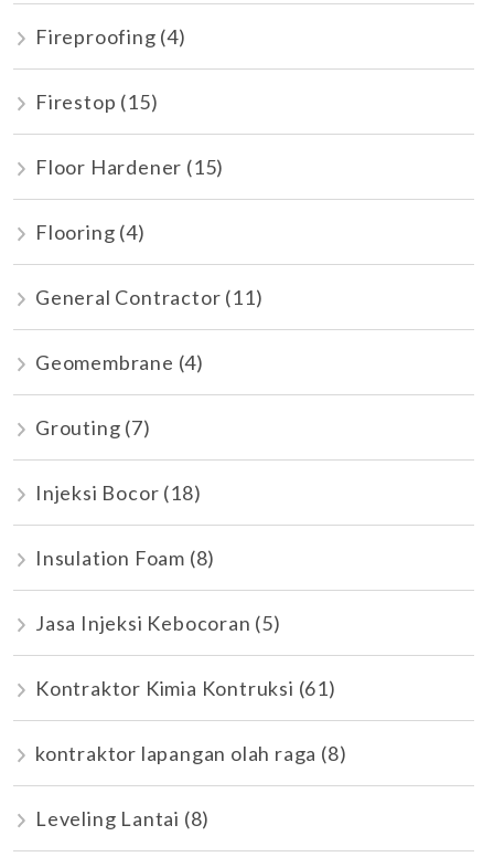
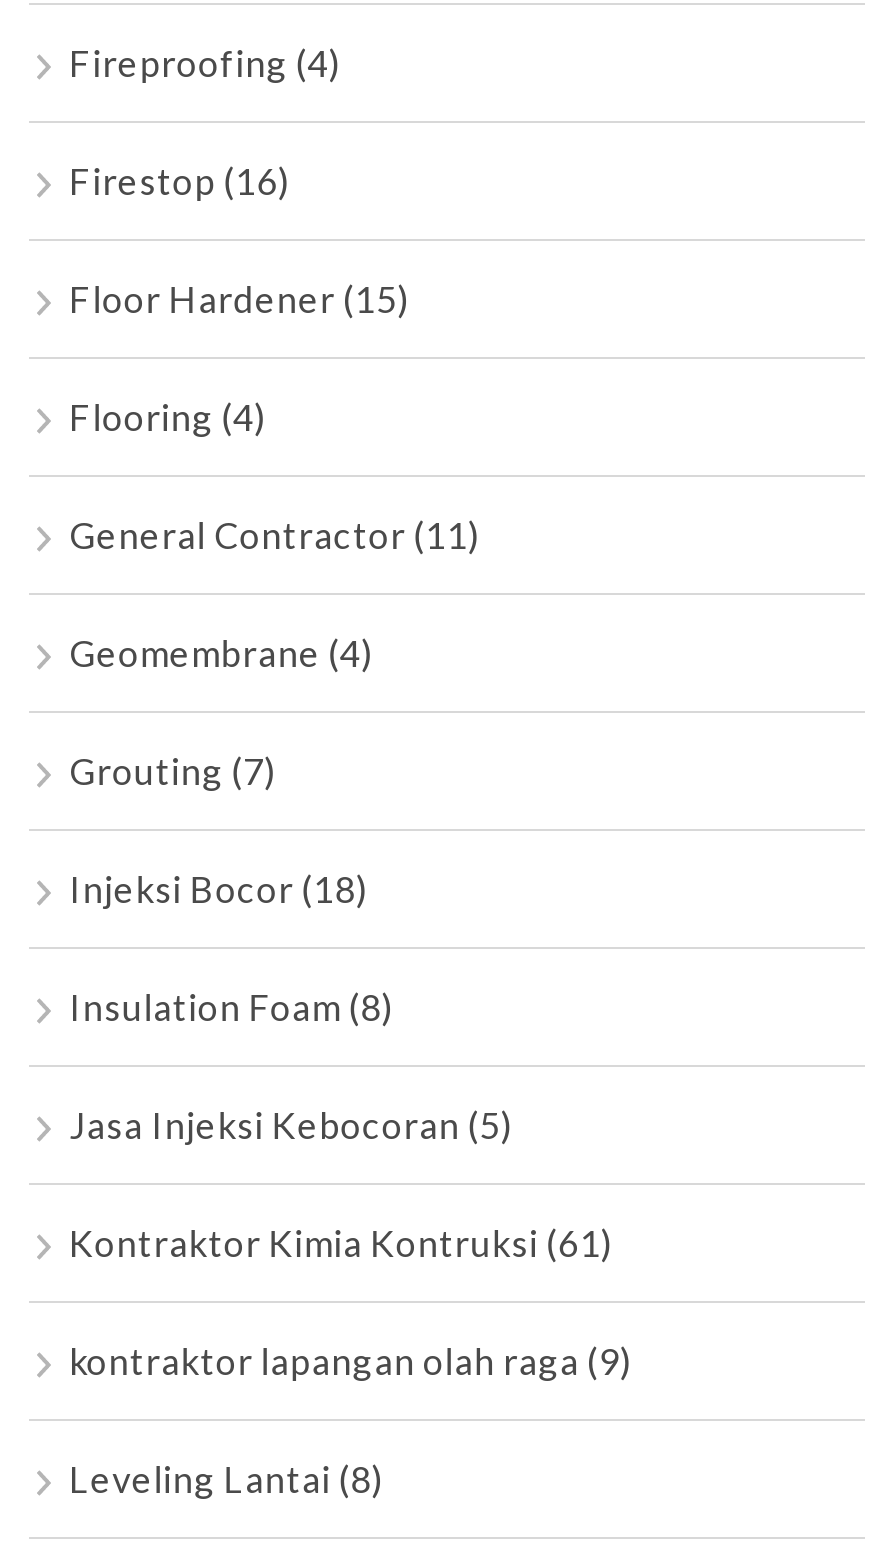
[35,90,158,114] Firestop (15) -> [69,159,292,203] Firestop (16)
[35,741,347,765] kontraktor lapangan olah raga (8) -> [69,1339,634,1383] kontraktor lapangan olah raga (9)

